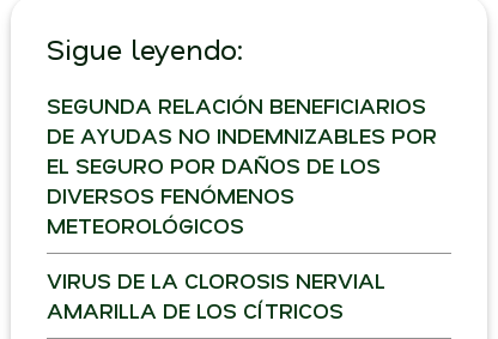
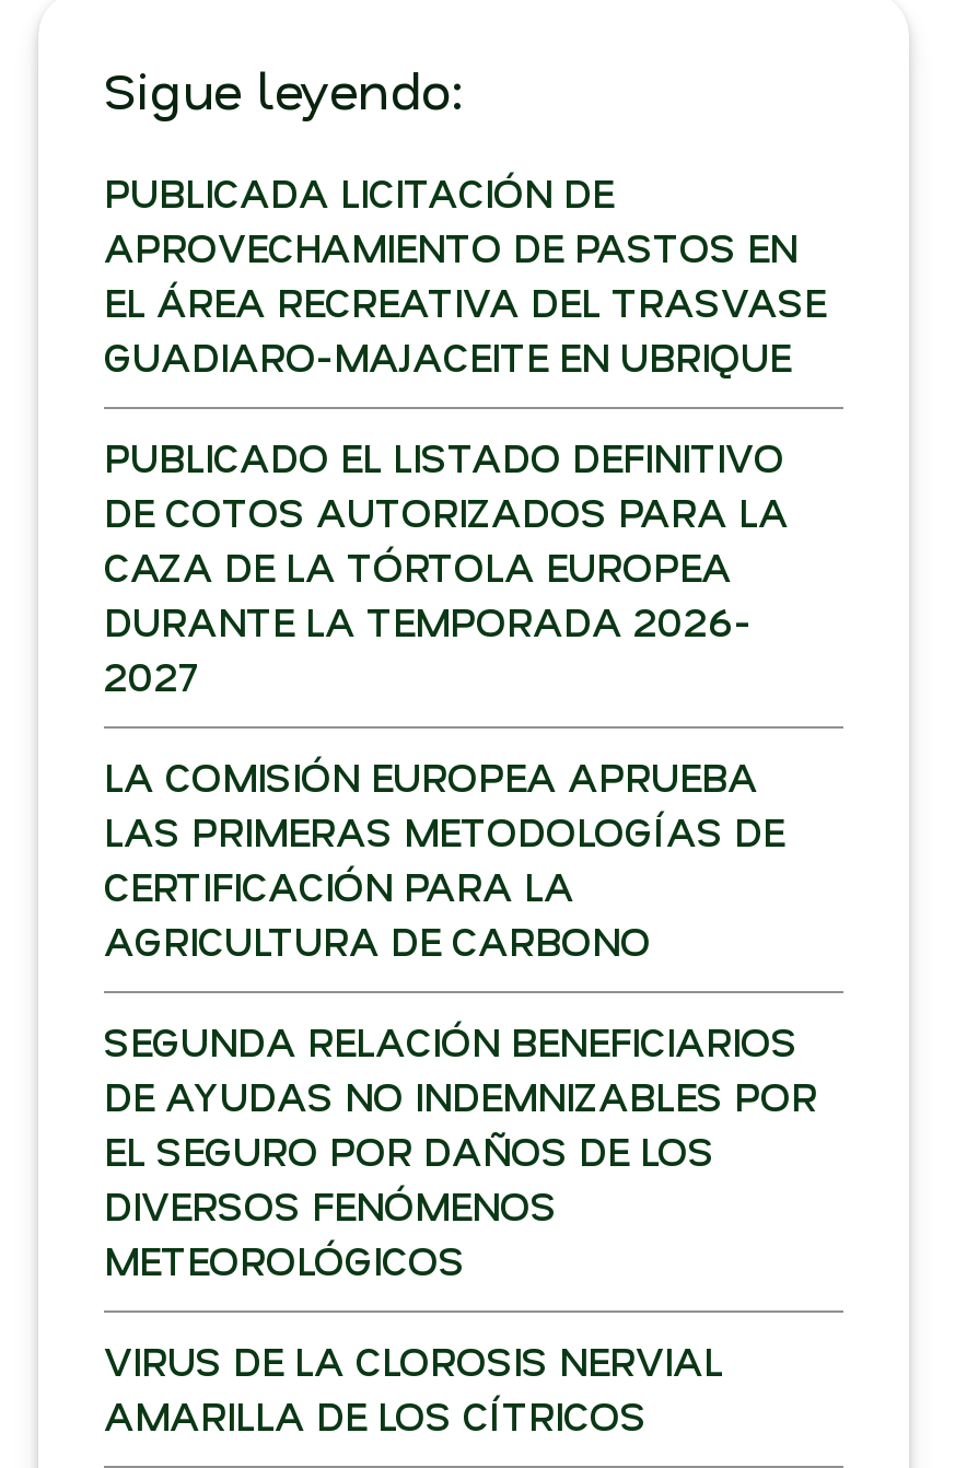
none -> [104,166,826,967] PUBLICADA LICITACIÓN DE | APROVECHAMIENTO DE PASTOS EN | EL ÁREA RECREATIVA DEL TRASVASE | GUADIARO-MAJACEITE EN UBRIQUE | PUBLICADO EL LISTADO DEFINITIVO | DE COTOS AUTORIZADOS PARA LA | CAZA DE LA TÓRTOLA EUROPEA | DURANTE LA TEMPORADA 2026- | 2027 | LA COMISIÓN EUROPEA APRUEBA | LAS PRIMERAS METODOLOGÍAS DE | CERTIFICACIÓN PARA LA | AGRICULTURA DE CARBONO

